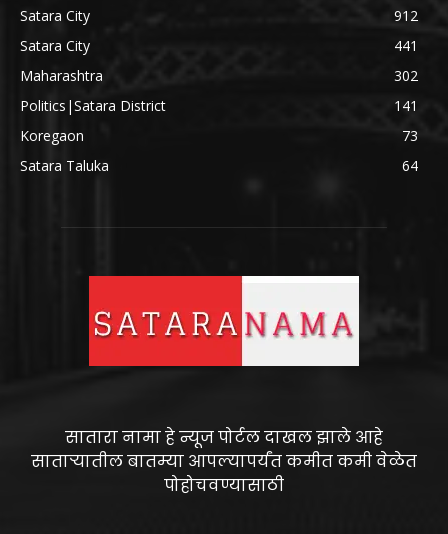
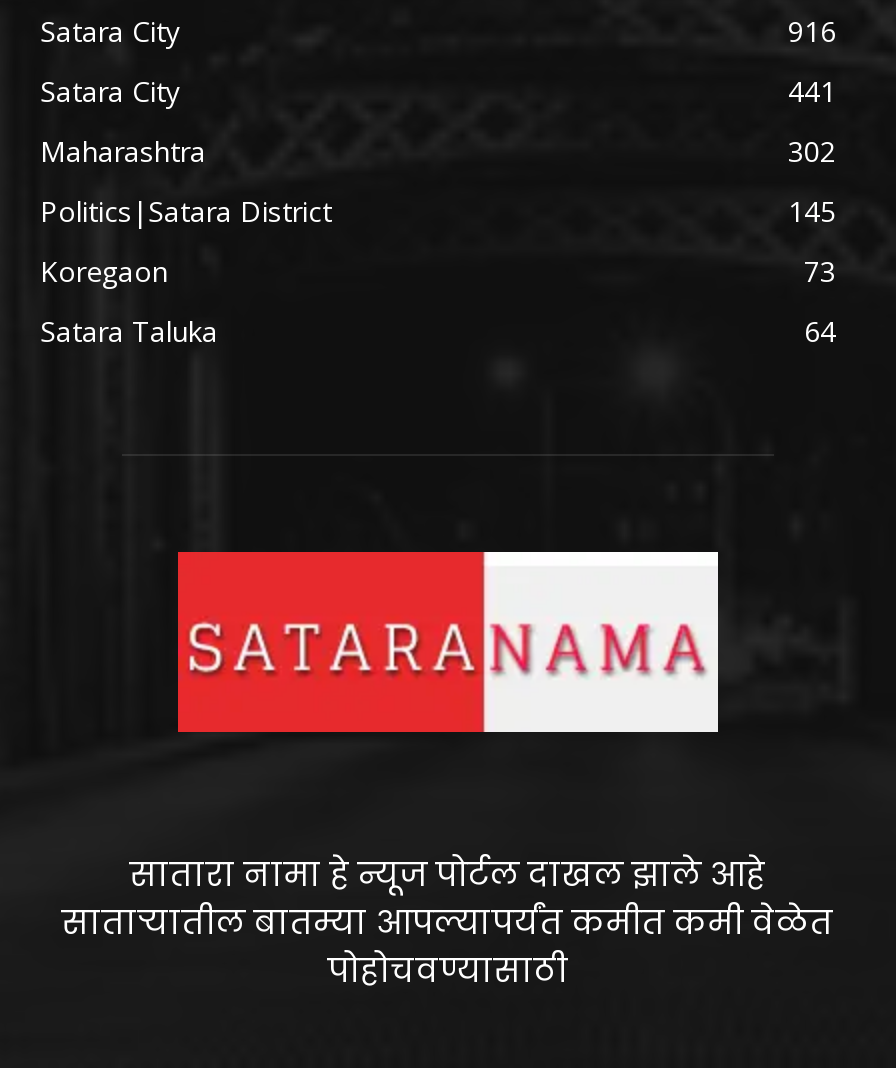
[394,6,418,25] 912 -> [788,12,836,50] 916
[394,96,418,115] 141 -> [788,192,836,230] 145

